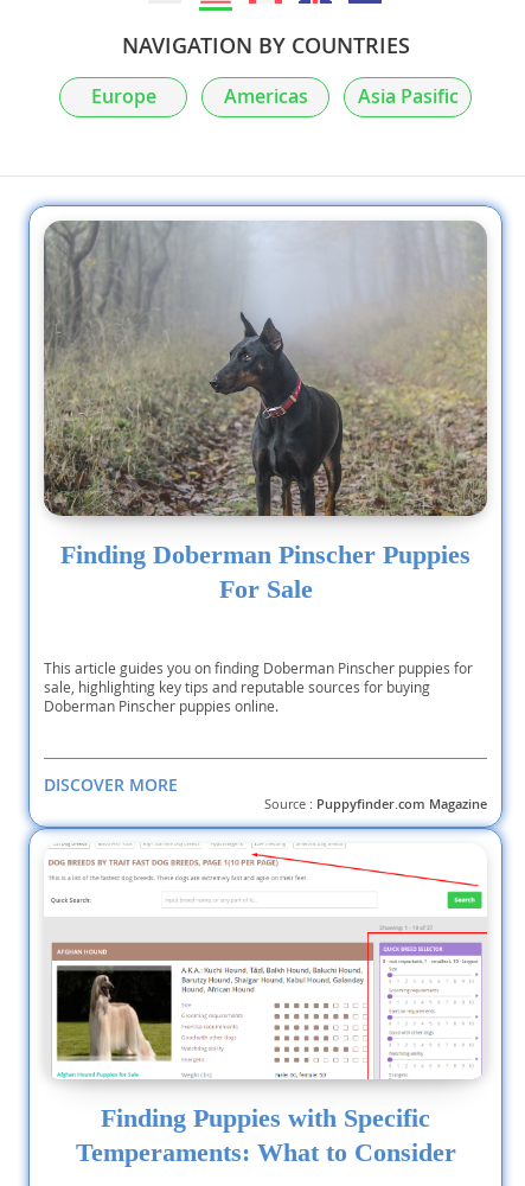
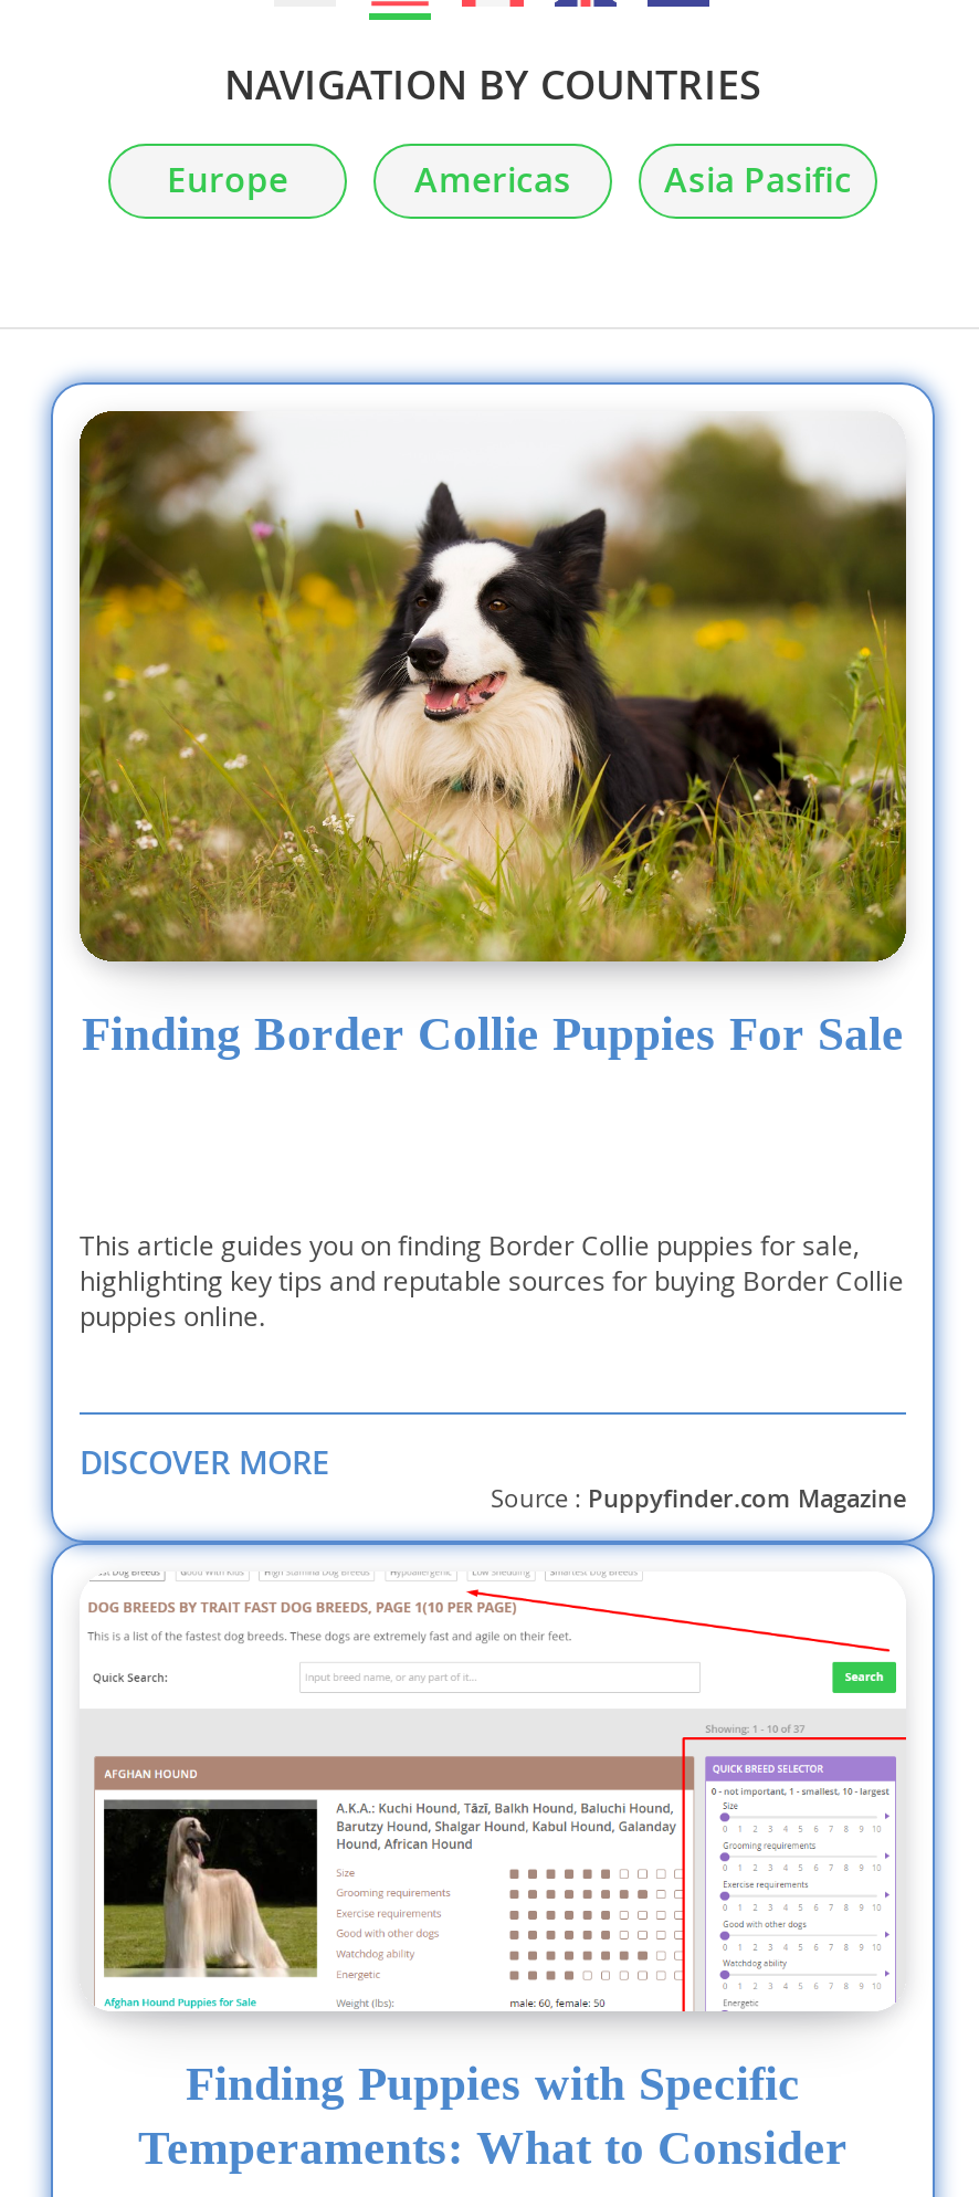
[43,219,488,604] [image] | Finding Doberman Pinscher Puppies | For Sale -> [77,409,908,1062] [image] | Finding Border Collie Puppies For Sale
[44,659,473,716] This article guides you on finding Doberman Pinscher puppies for | sale, highlighting key tips and reputable sources for buying | Doberman Pinscher puppies online. -> [80,1227,904,1333] This article guides you on finding Border Collie puppies for sale, | highlighting key tips and reputable sources for buying Border Collie | puppies online.

